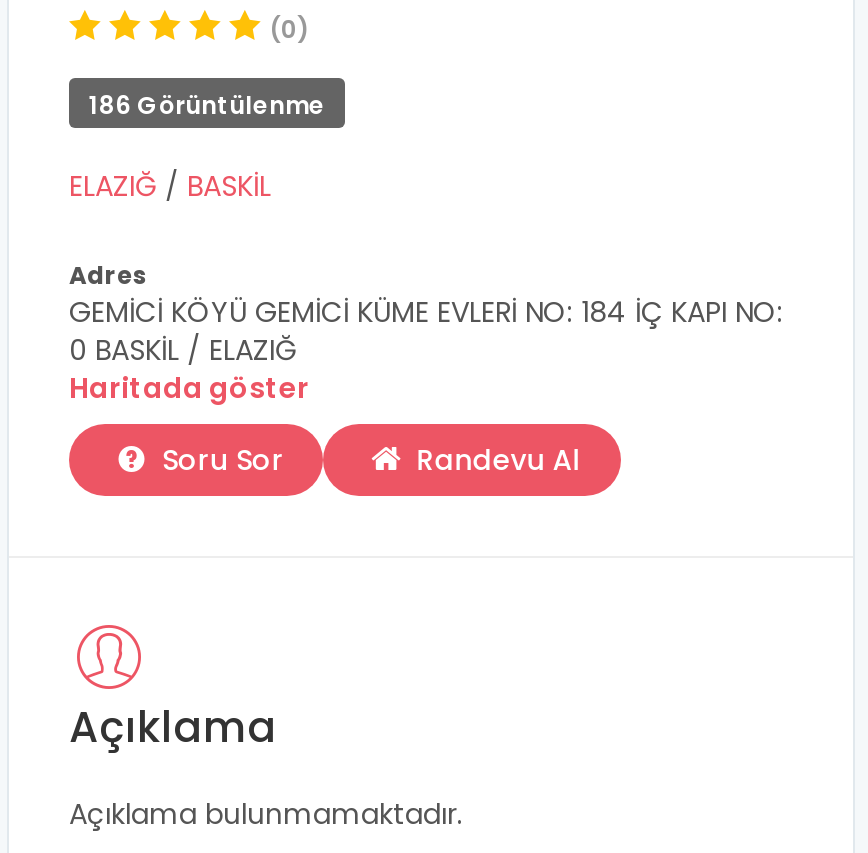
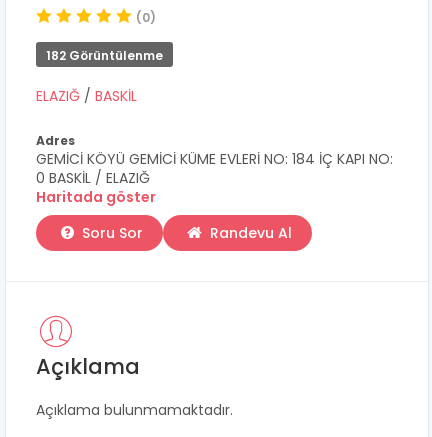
[89,88,325,122] 186 Görüntülenme -> [46,47,163,64] 182 Görüntülenme

